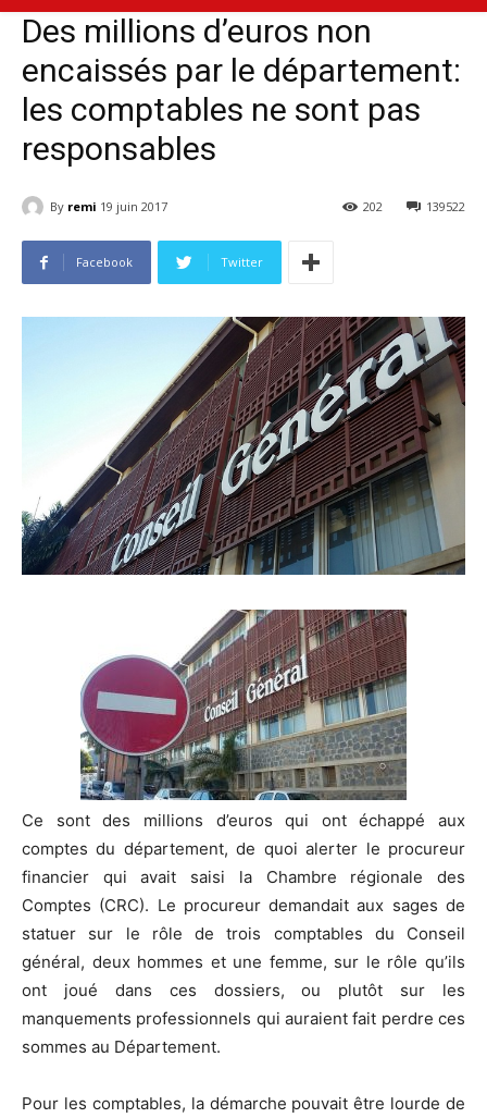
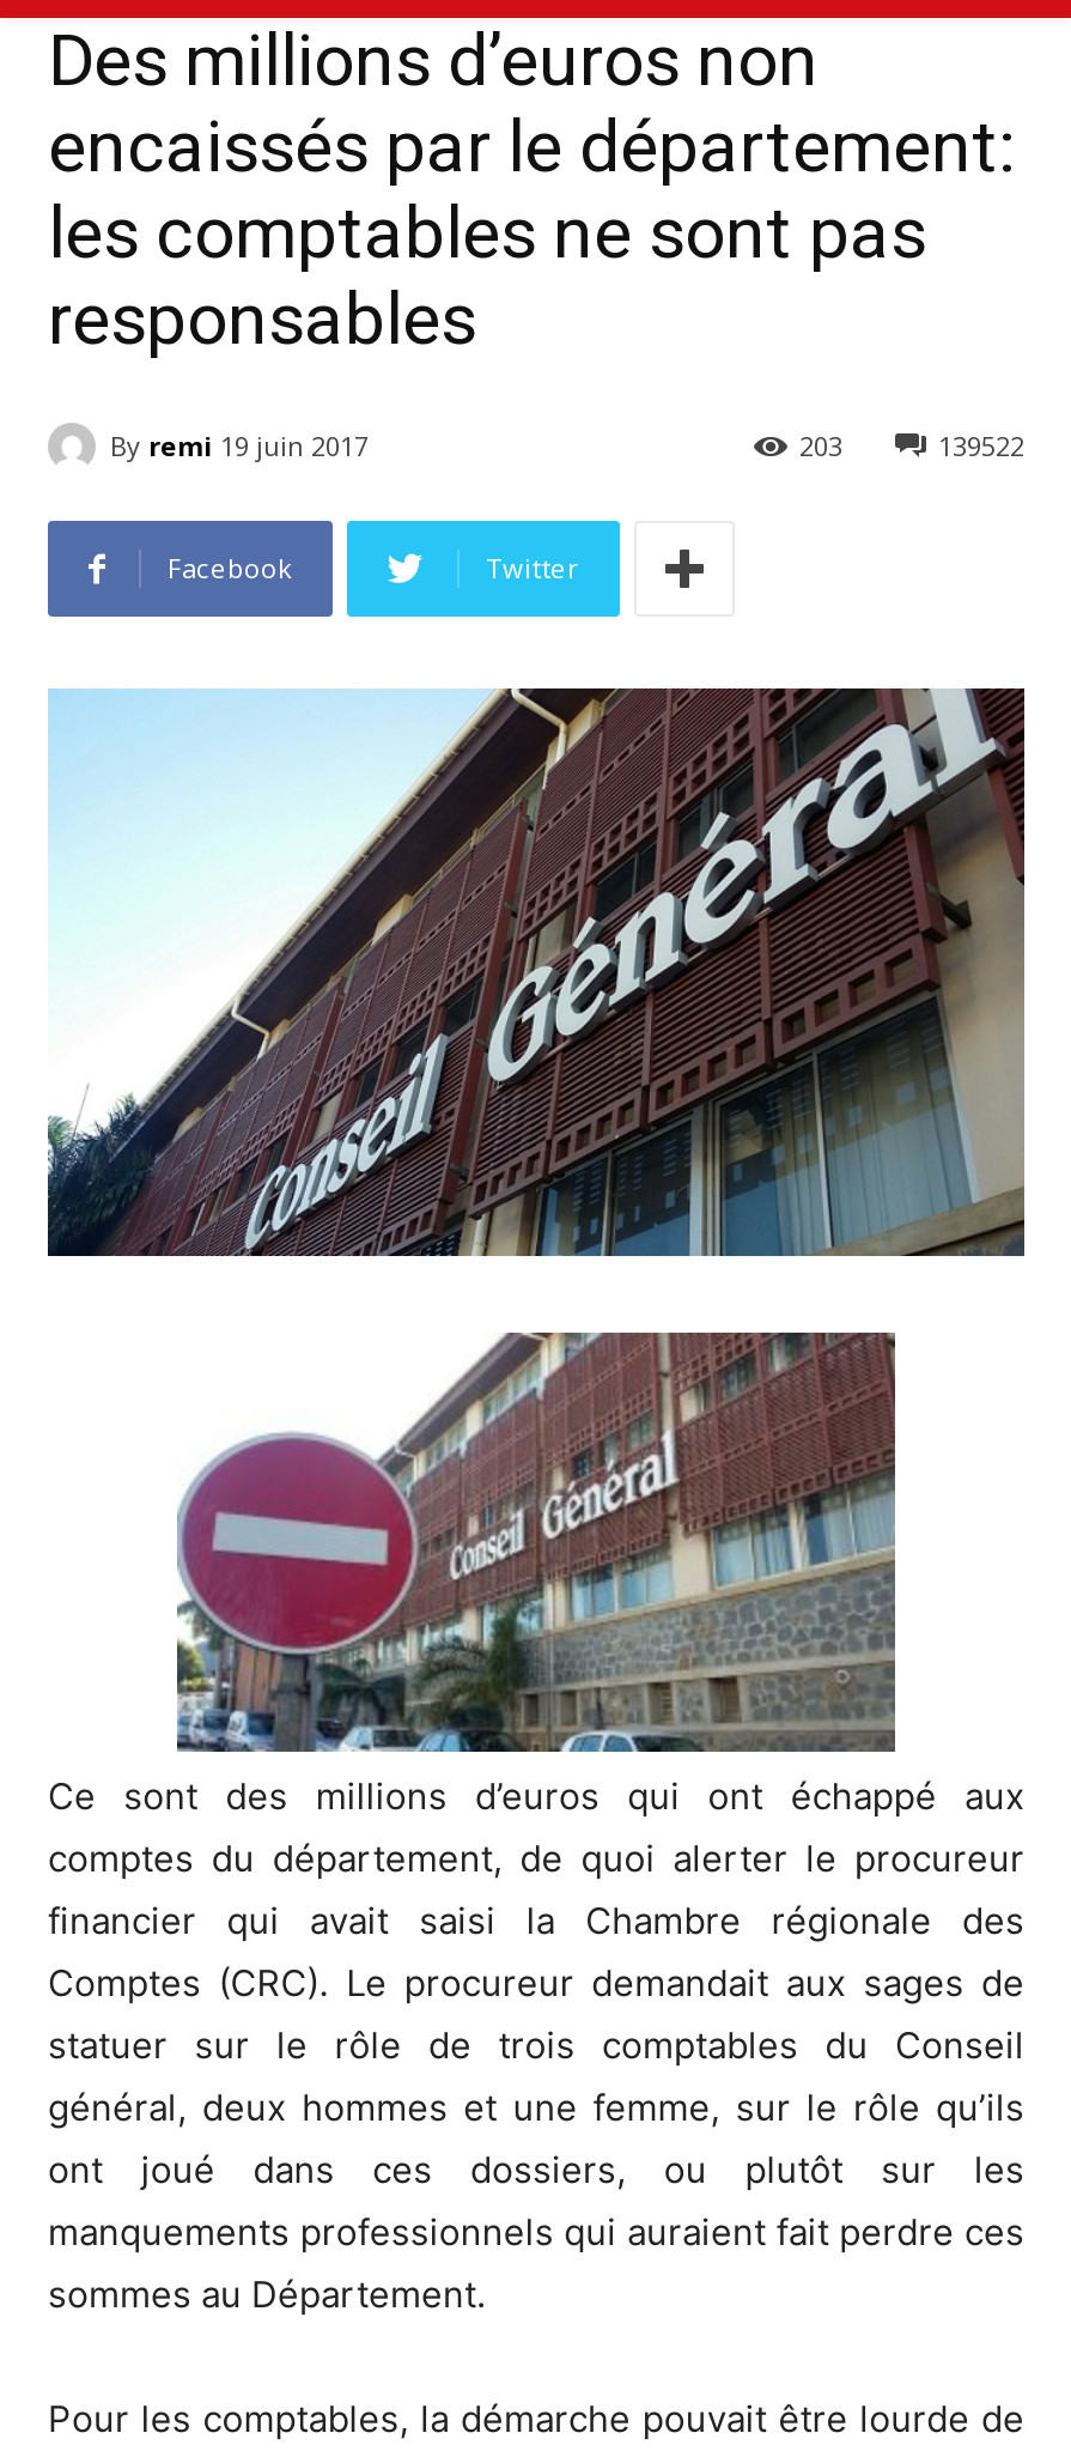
[363,198,383,215] 202 -> [799,428,842,464] 203

